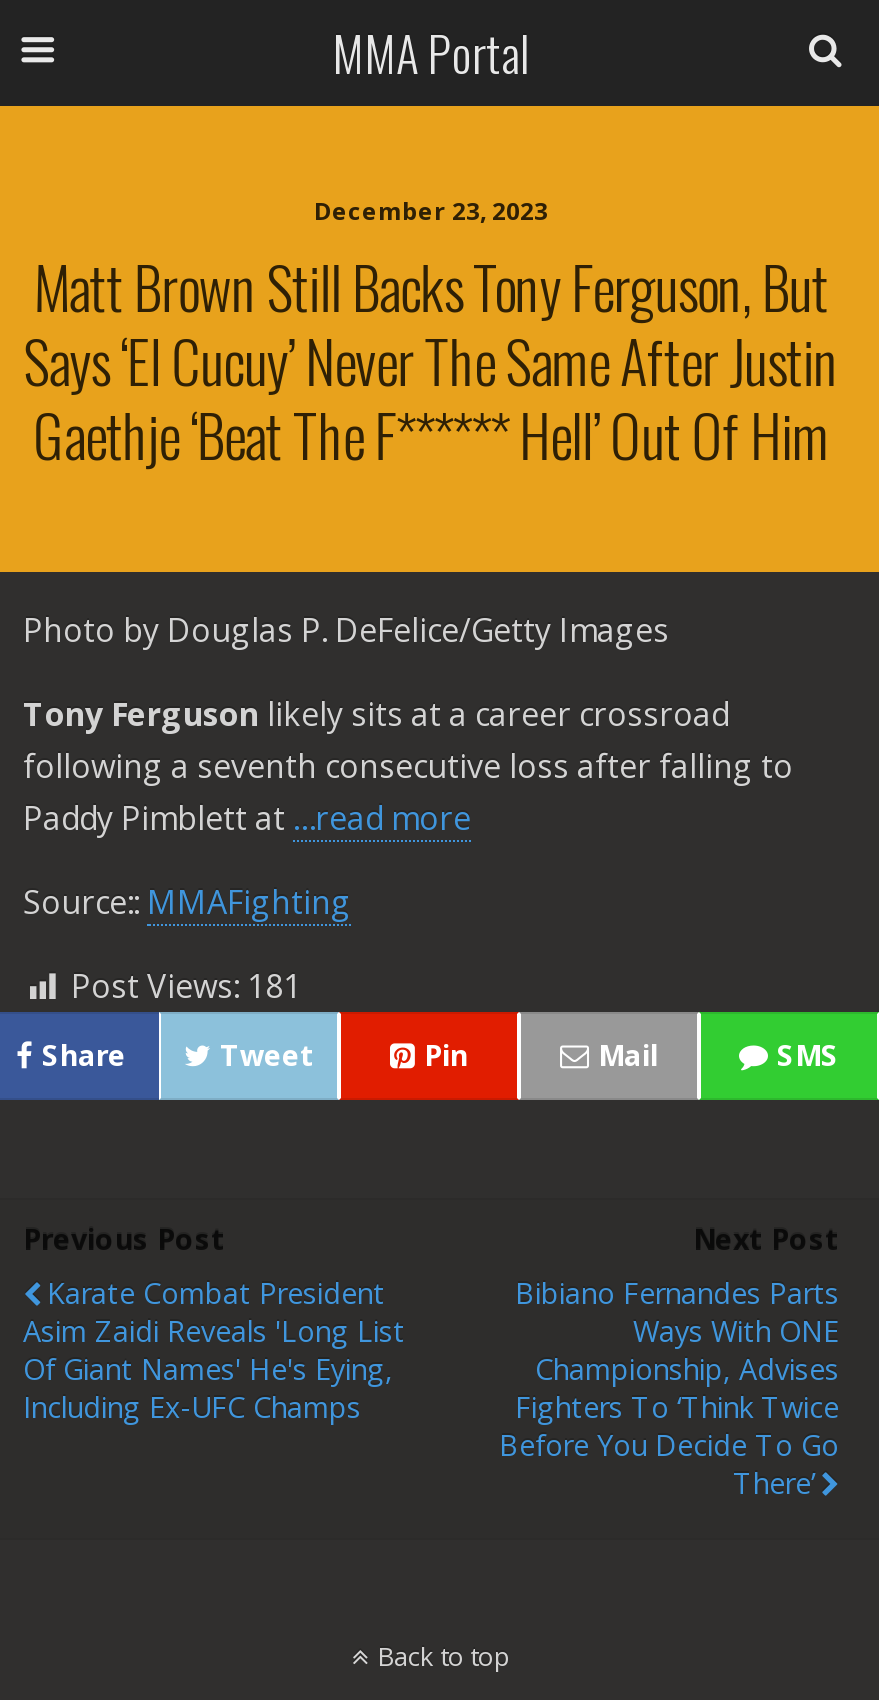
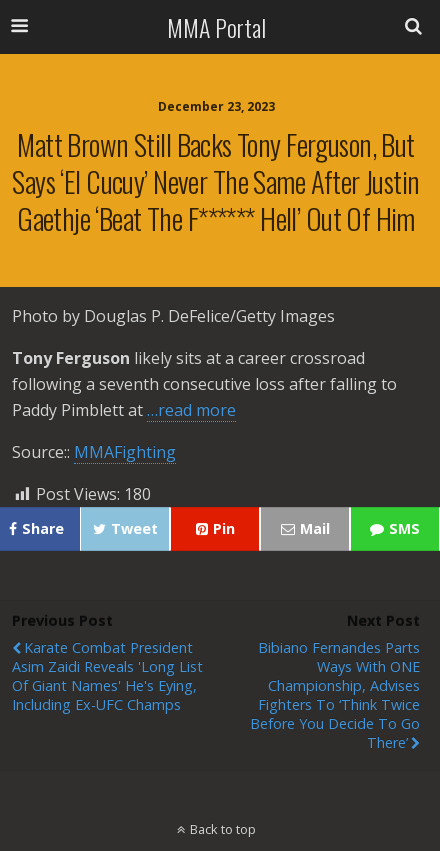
[71,964,301,1008] Post Views: 181 -> [36,483,151,505] Post Views: 180

